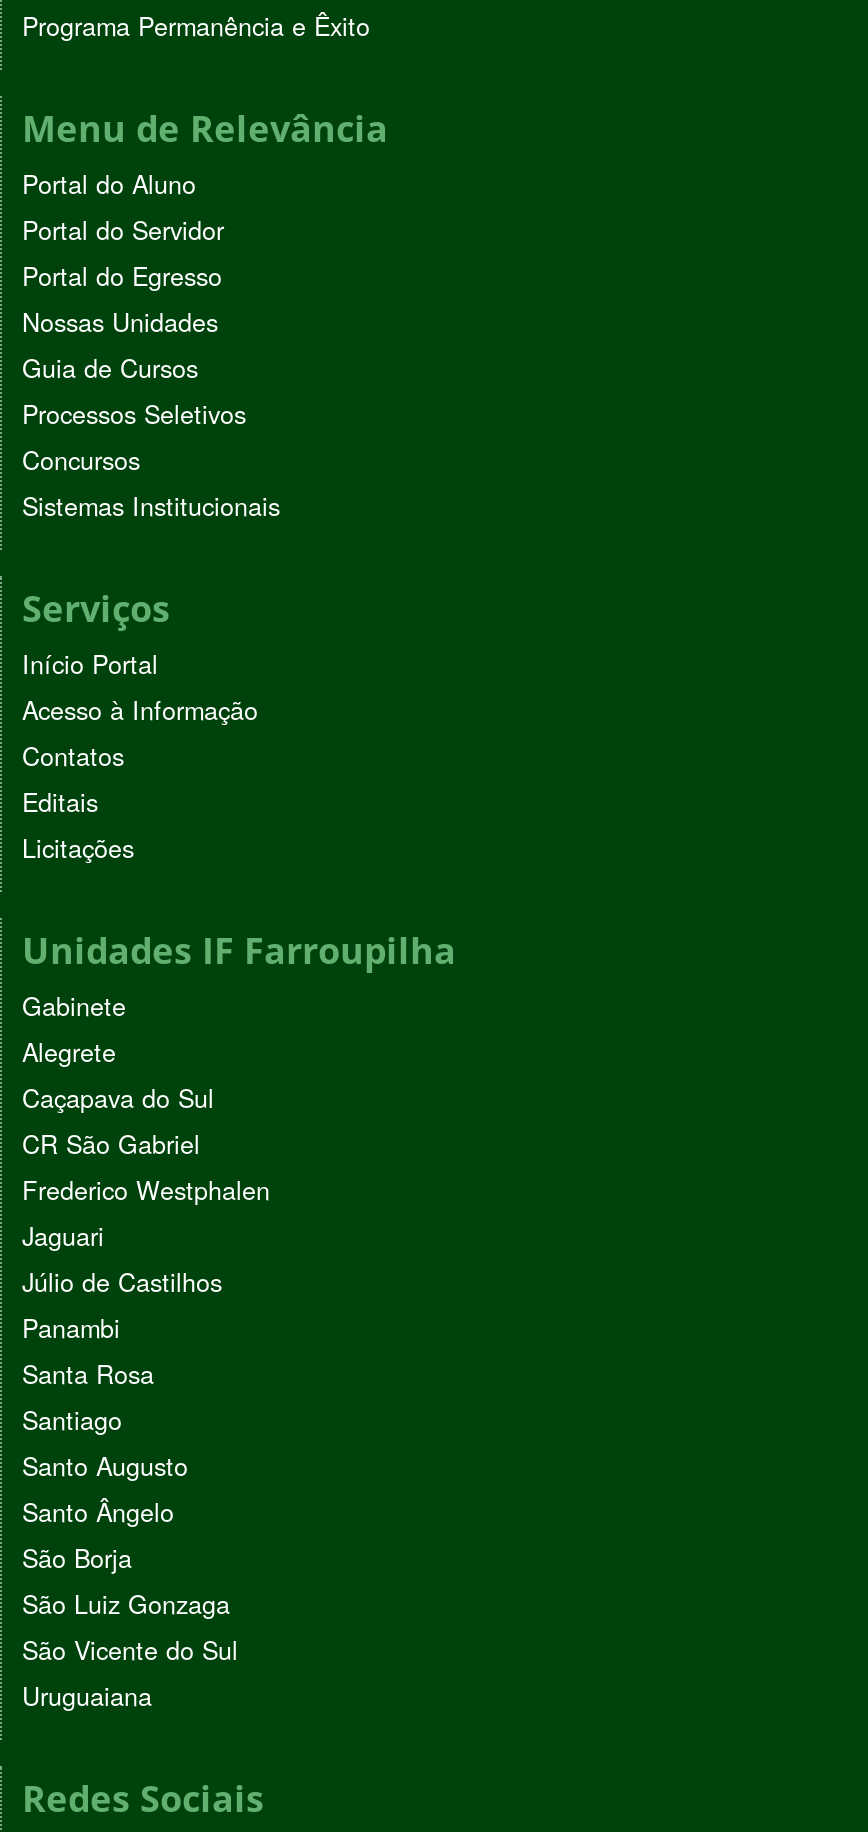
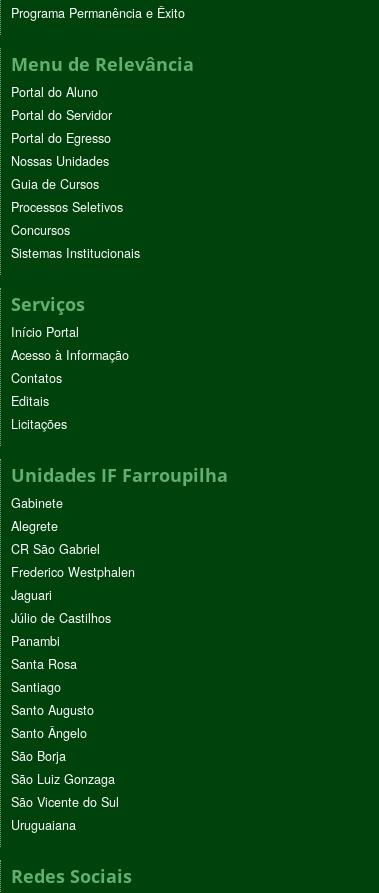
[22,1080,214,1116] Caçapava do Sul -> none

